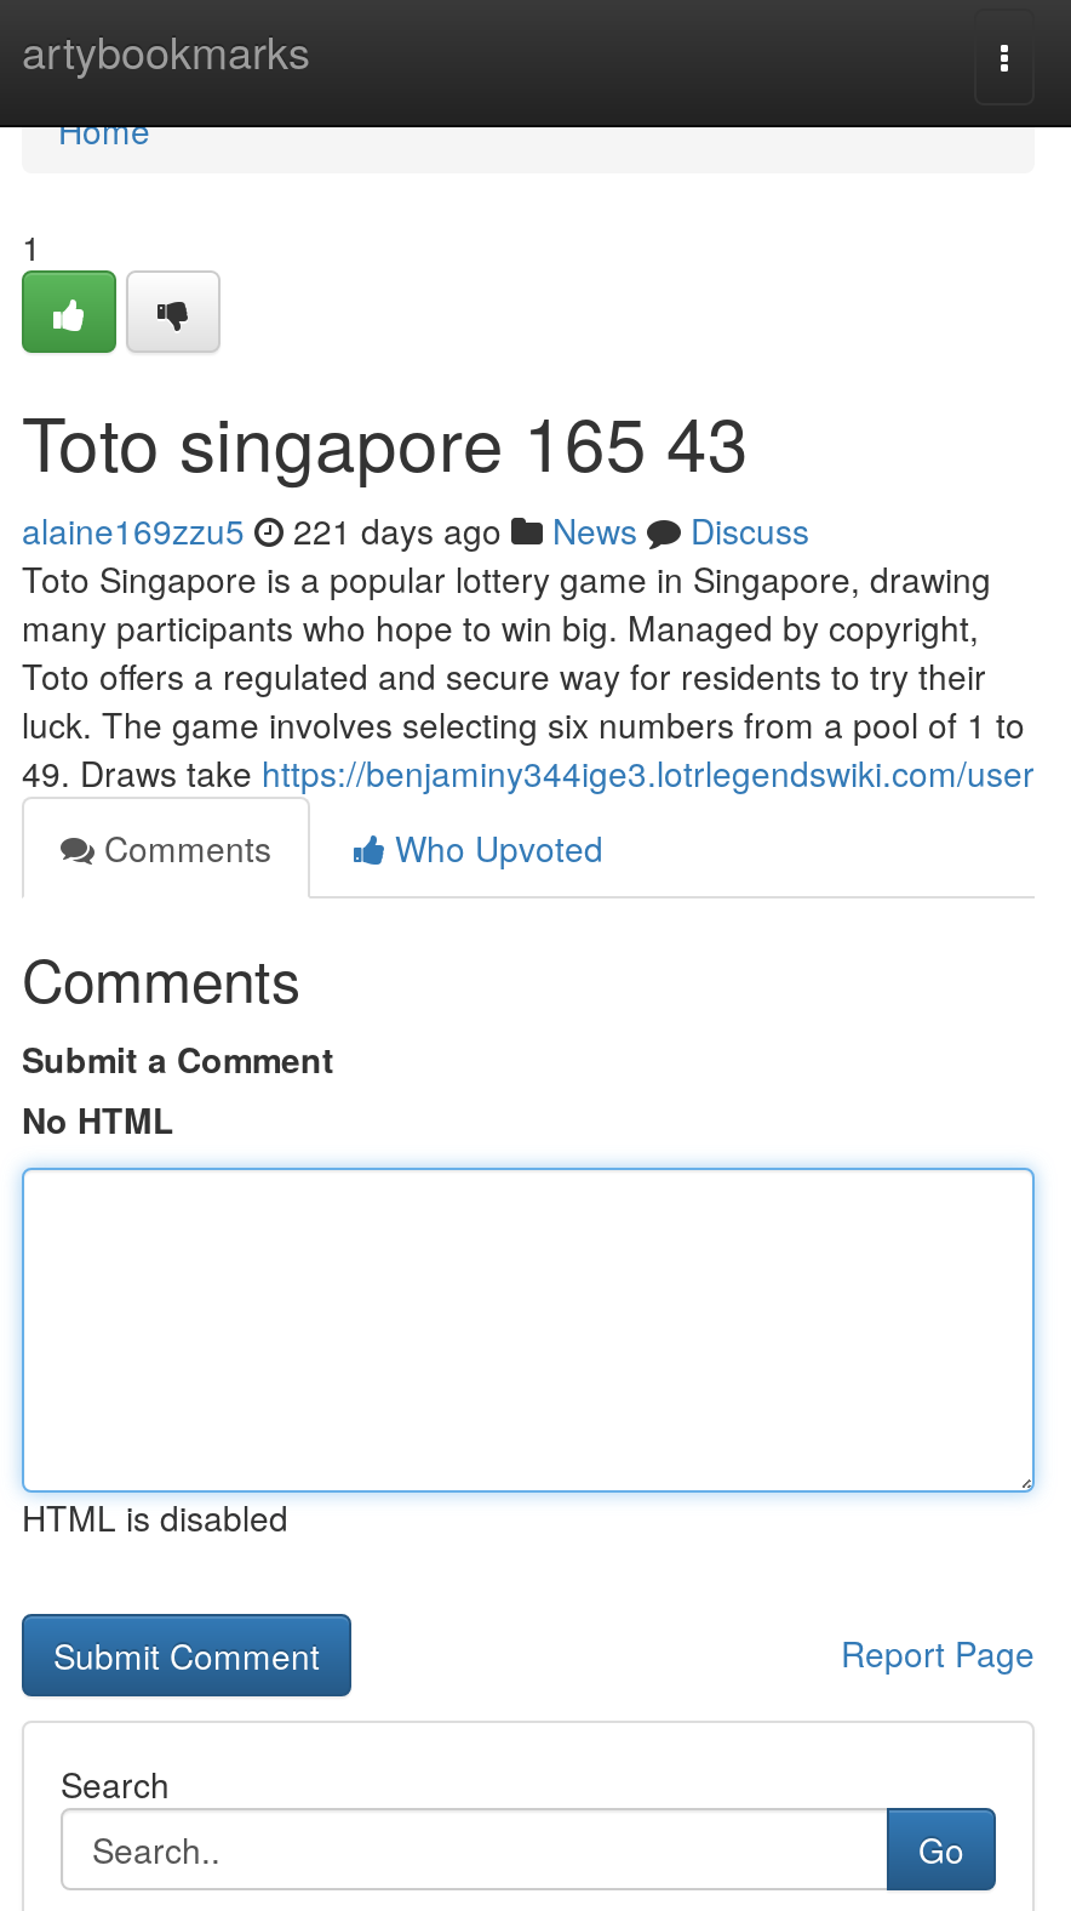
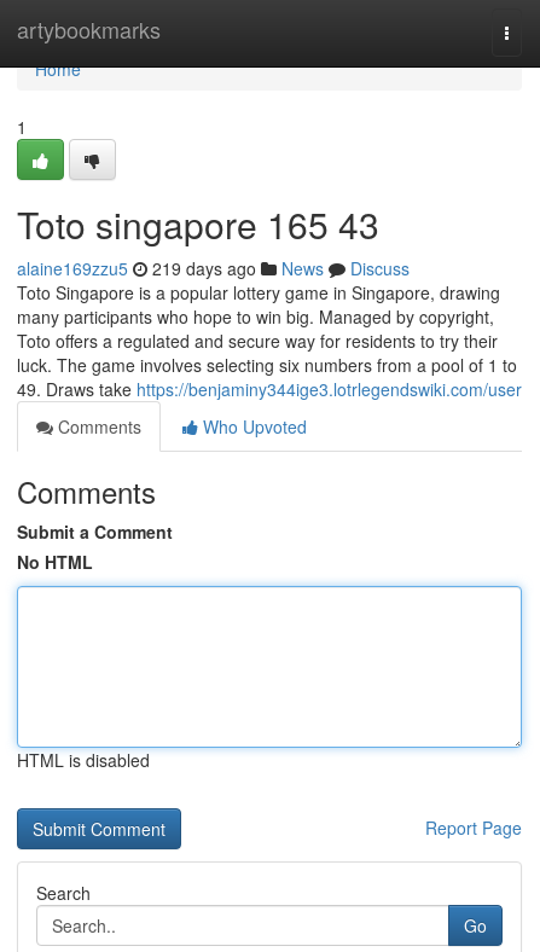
[22,506,809,554] alaine169zzu5 221 days ago News Discuss -> [17,256,410,280] alaine169zzu5 219 days ago News Discuss

